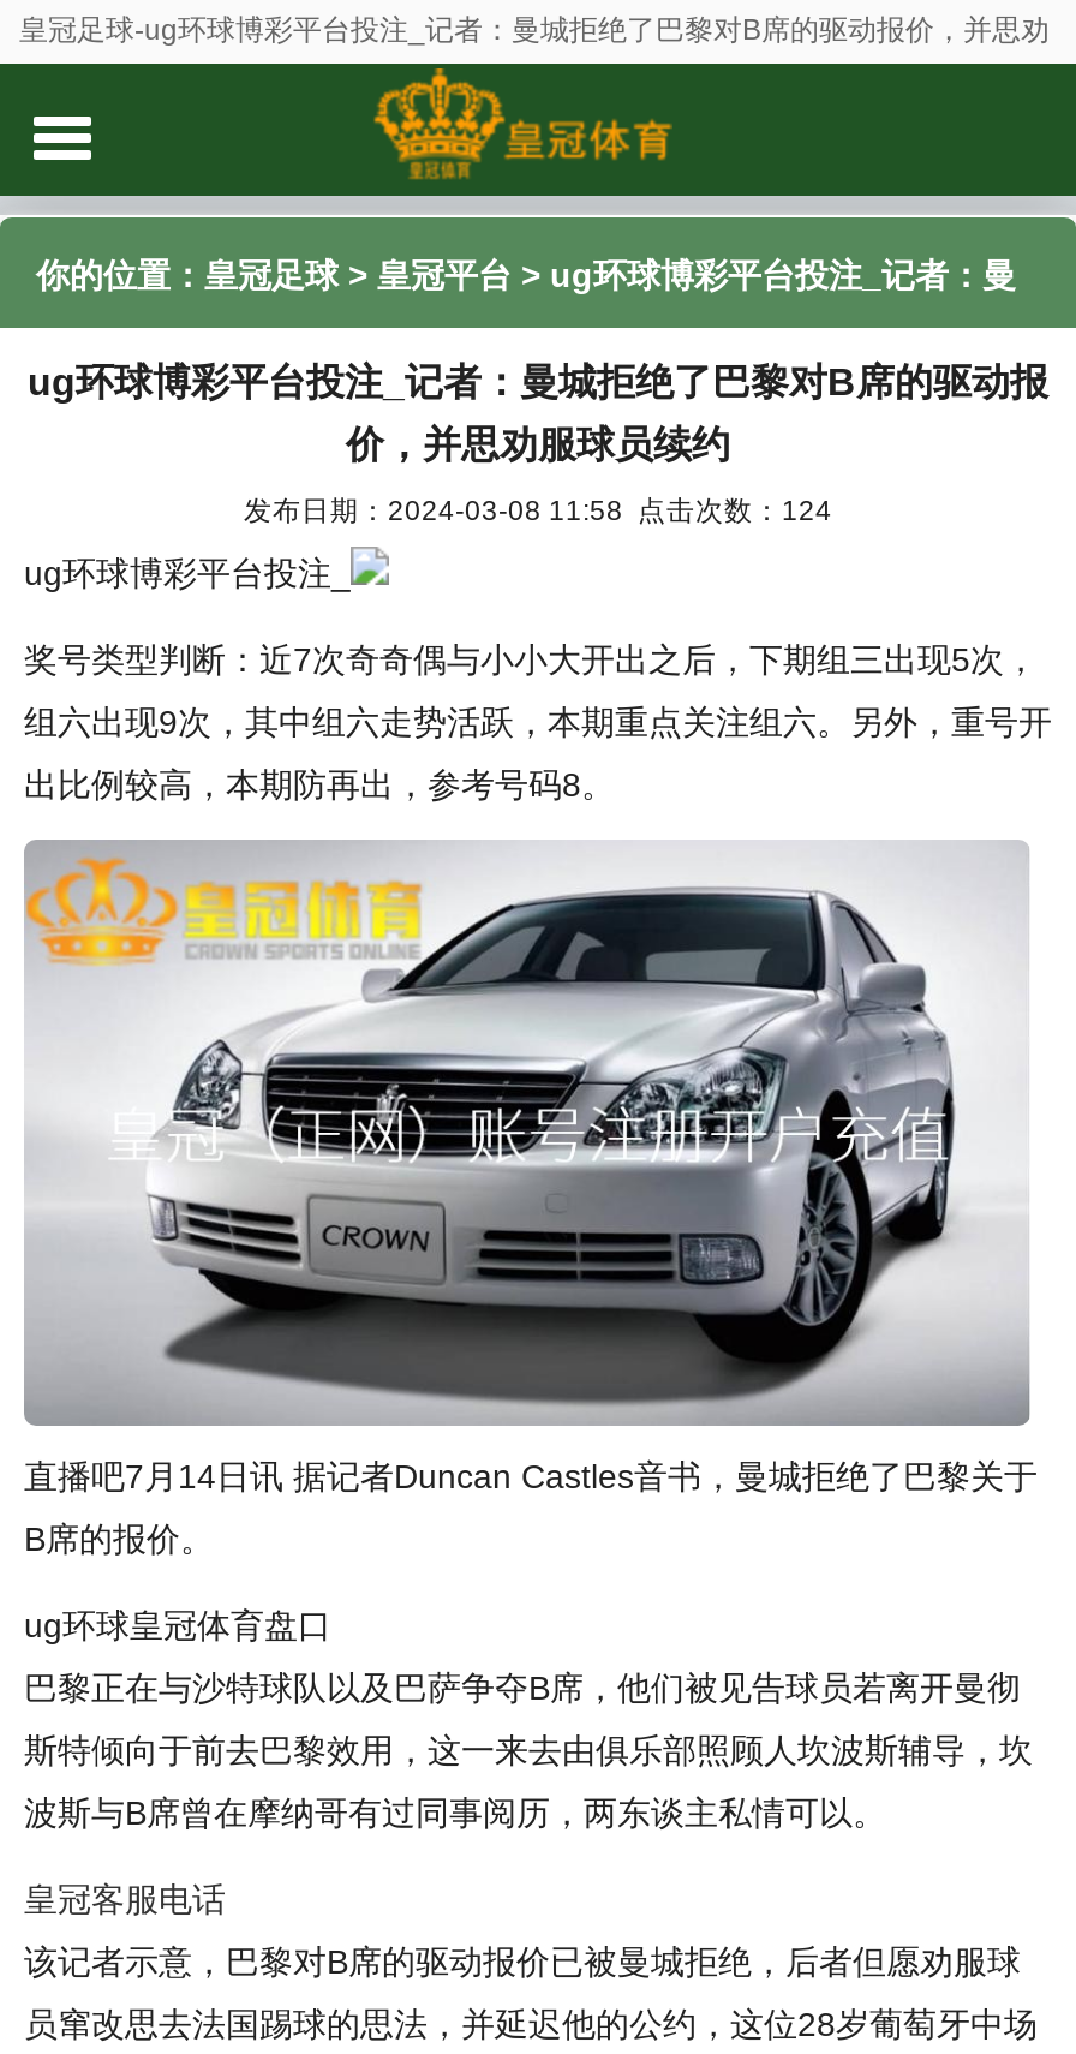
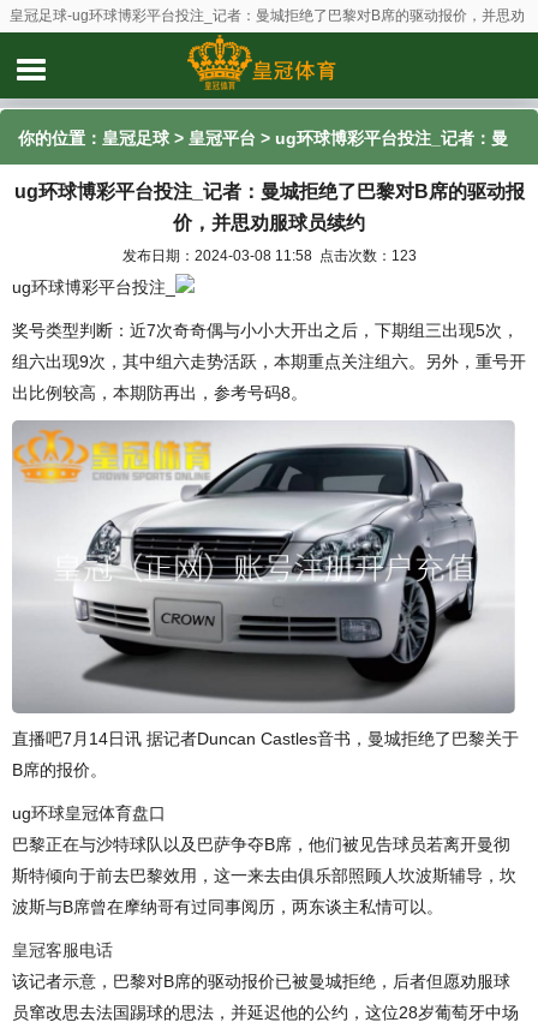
[244,494,832,525] 发布日期：2024-03-08 11:58 点击次数：124 -> [122,247,416,263] 发布日期：2024-03-08 11:58 点击次数：123

